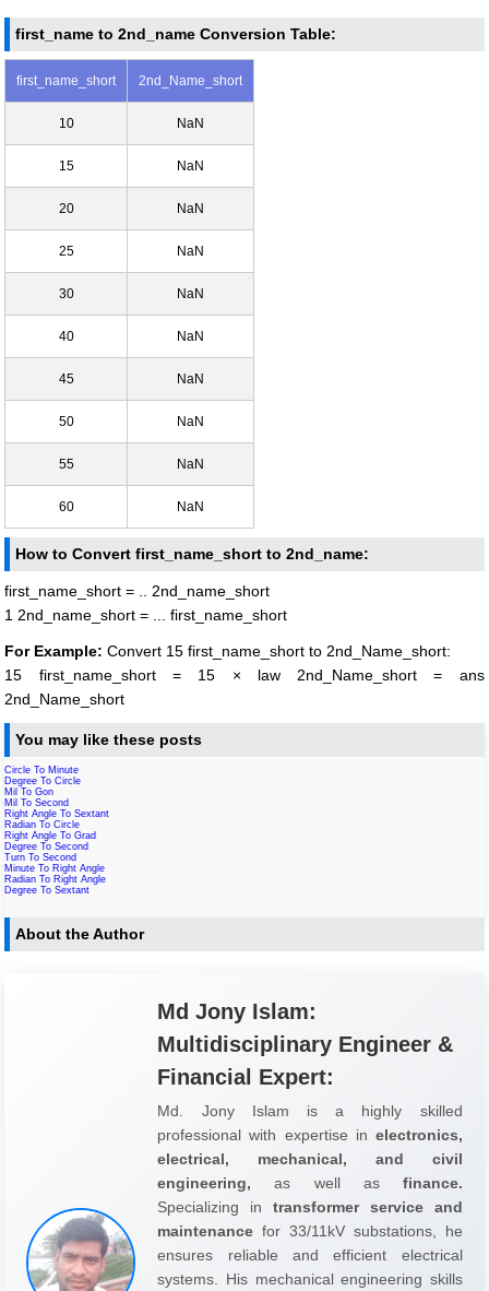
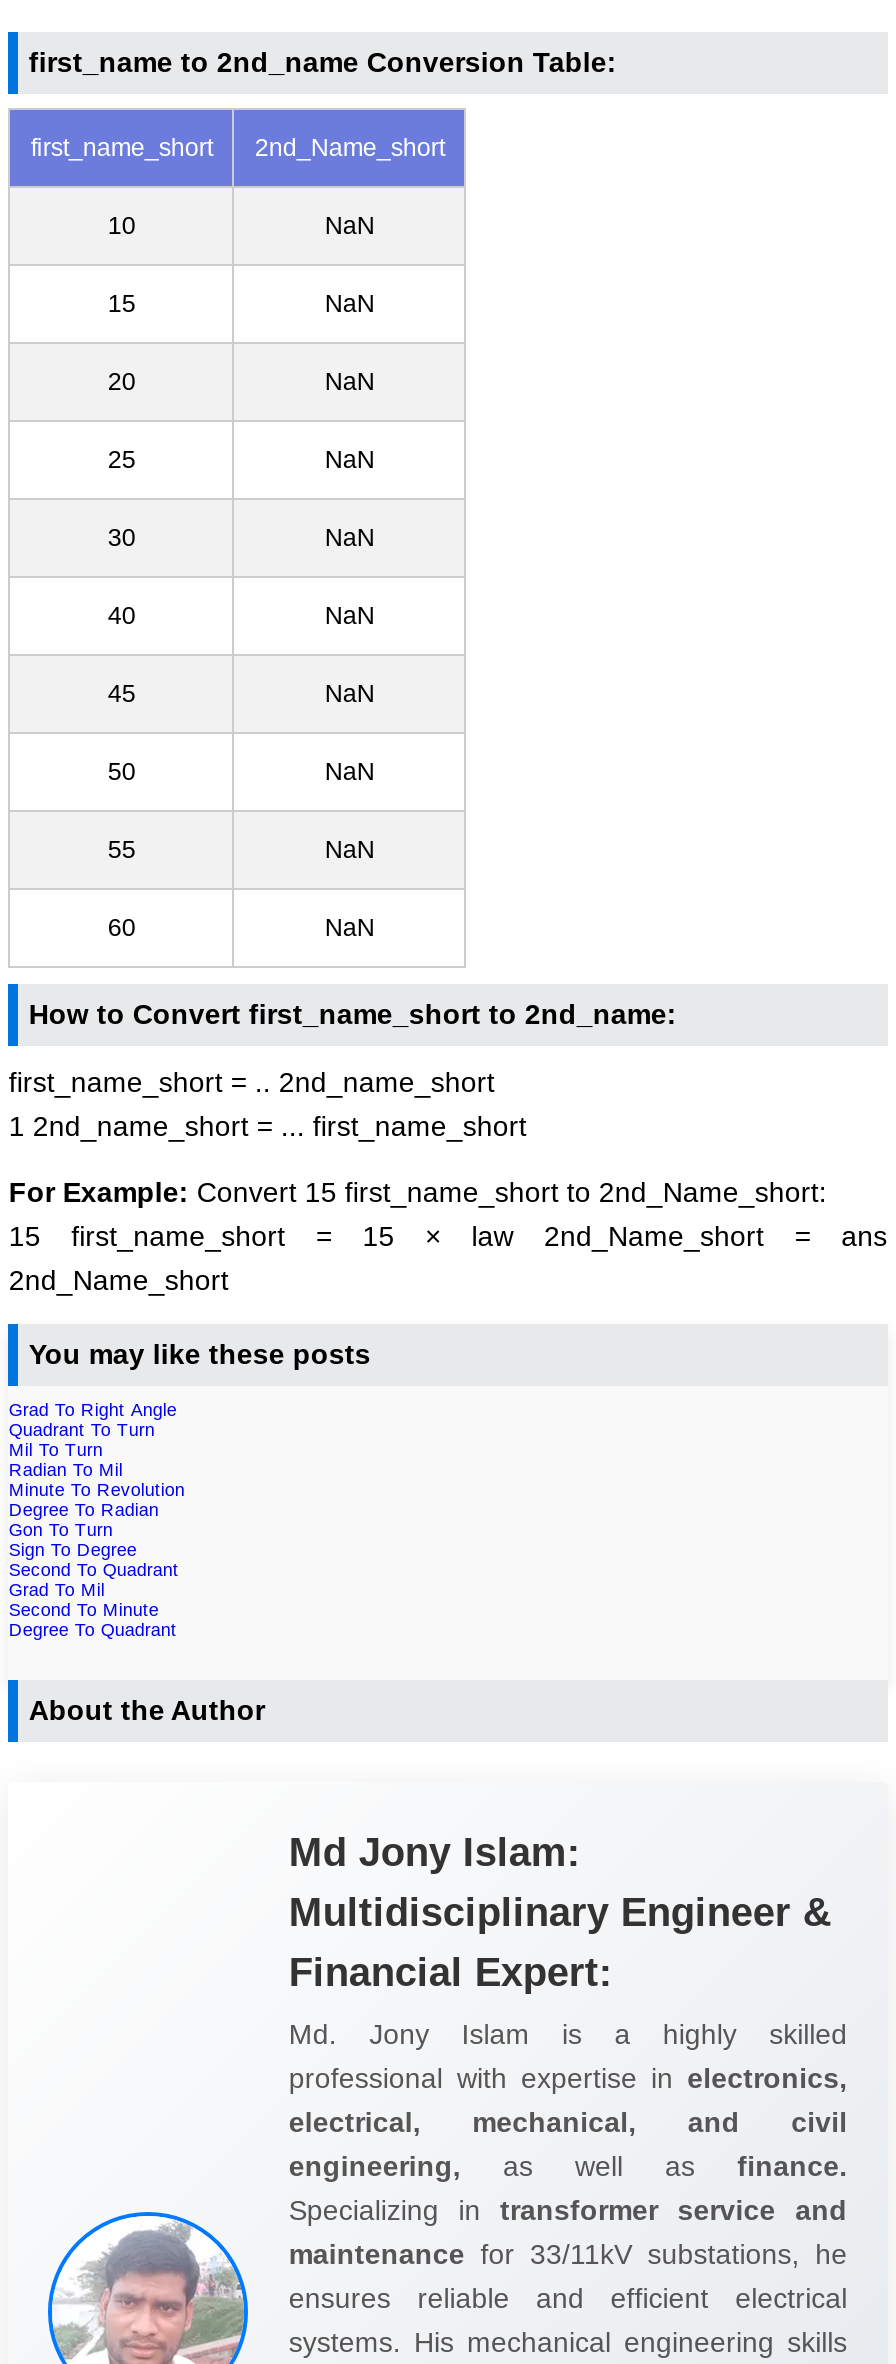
[5,764,110,895] Circle To Minute | Degree To Circle | Mil To Gon | Mil To Second | Right Angle To Sextant | Radian To Circle | Right Angle To Grad | Degree To Second | Turn To Second | Minute To Right Angle | Radian To Right Angle | Degree To Sextant -> [9,1399,185,1639] Grad To Right Angle | Quadrant To Turn | Mil To Turn | Radian To Mil | Minute To Revolution | Degree To Radian | Gon To Turn | Sign To Degree | Second To Quadrant | Grad To Mil | Second To Minute | Degree To Quadrant

